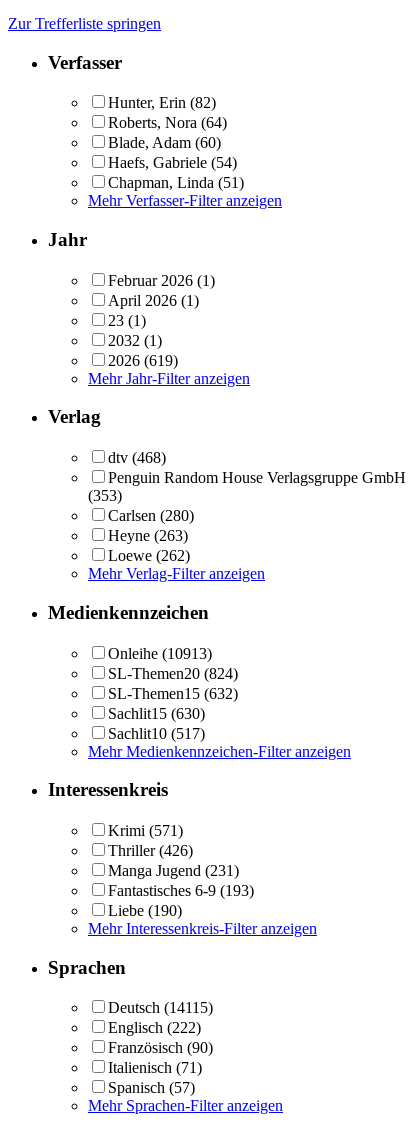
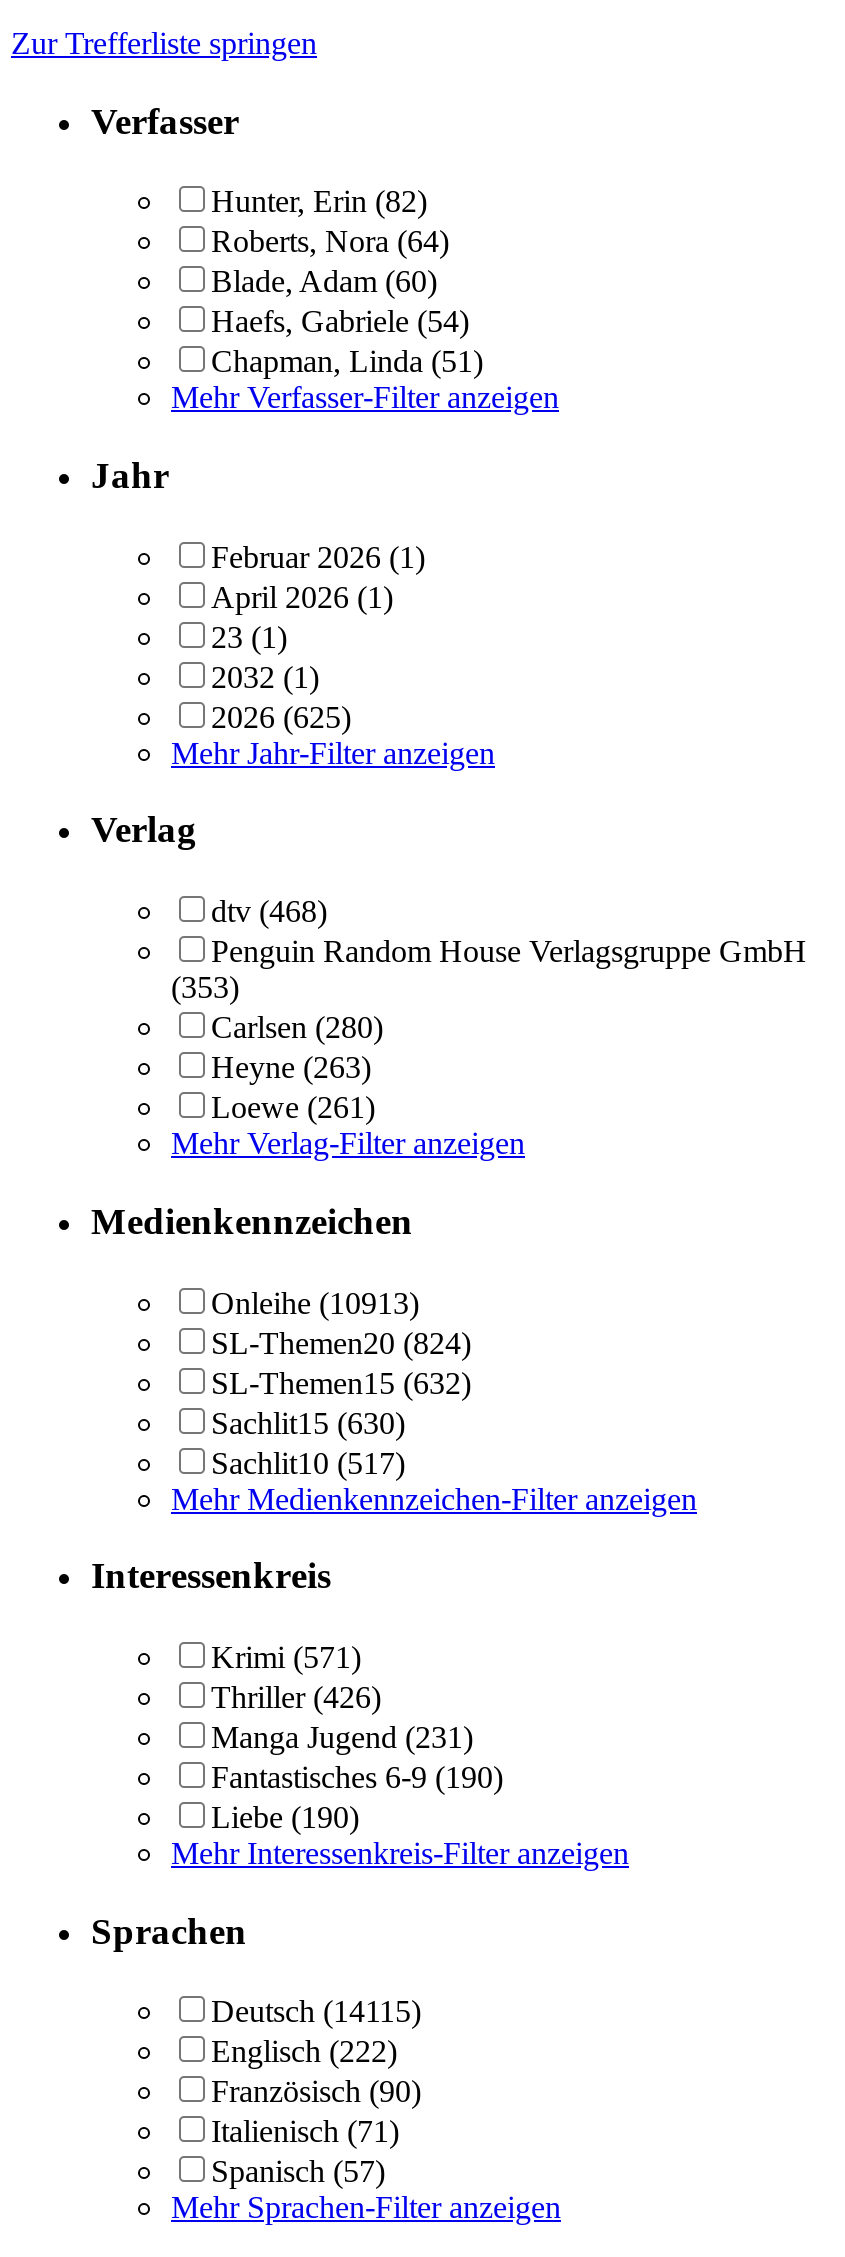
[108,352,178,369] 2026 (619) -> [211,699,351,733] 2026 (625)
[108,547,190,564] Loewe (262) -> [211,1090,375,1124] Loewe (261)
[108,882,254,899] Fantastisches 6-9 (193) -> [211,1760,503,1794] Fantastisches 6-9 (190)

